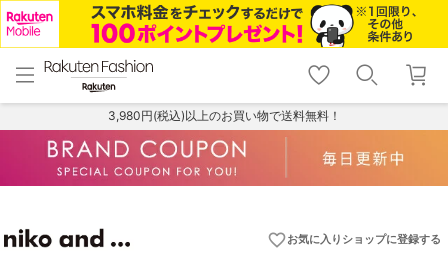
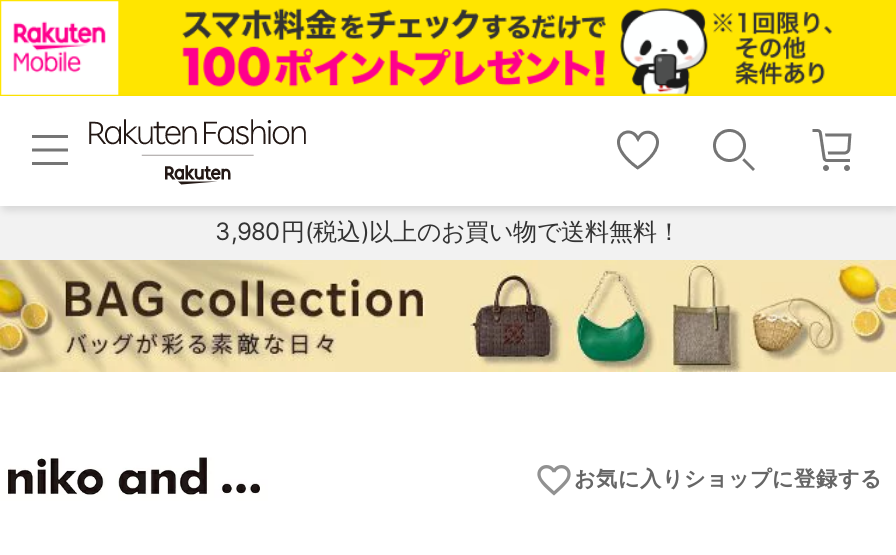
[3,129,445,187] [image] -> [6,260,890,372] [image]

